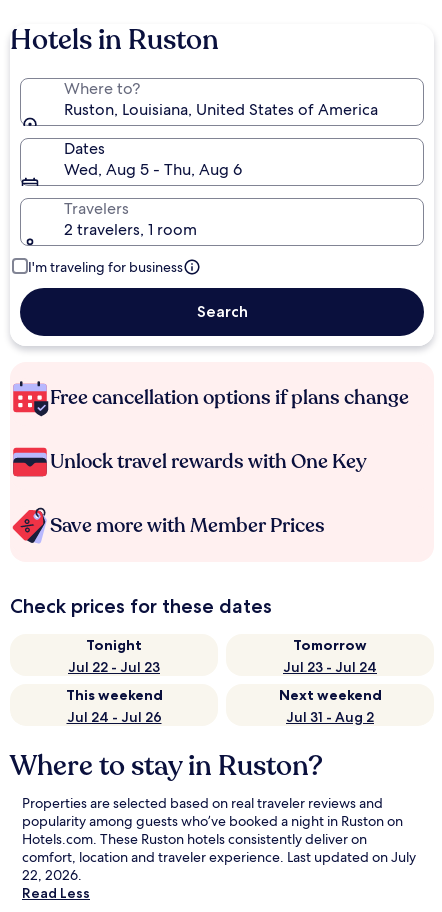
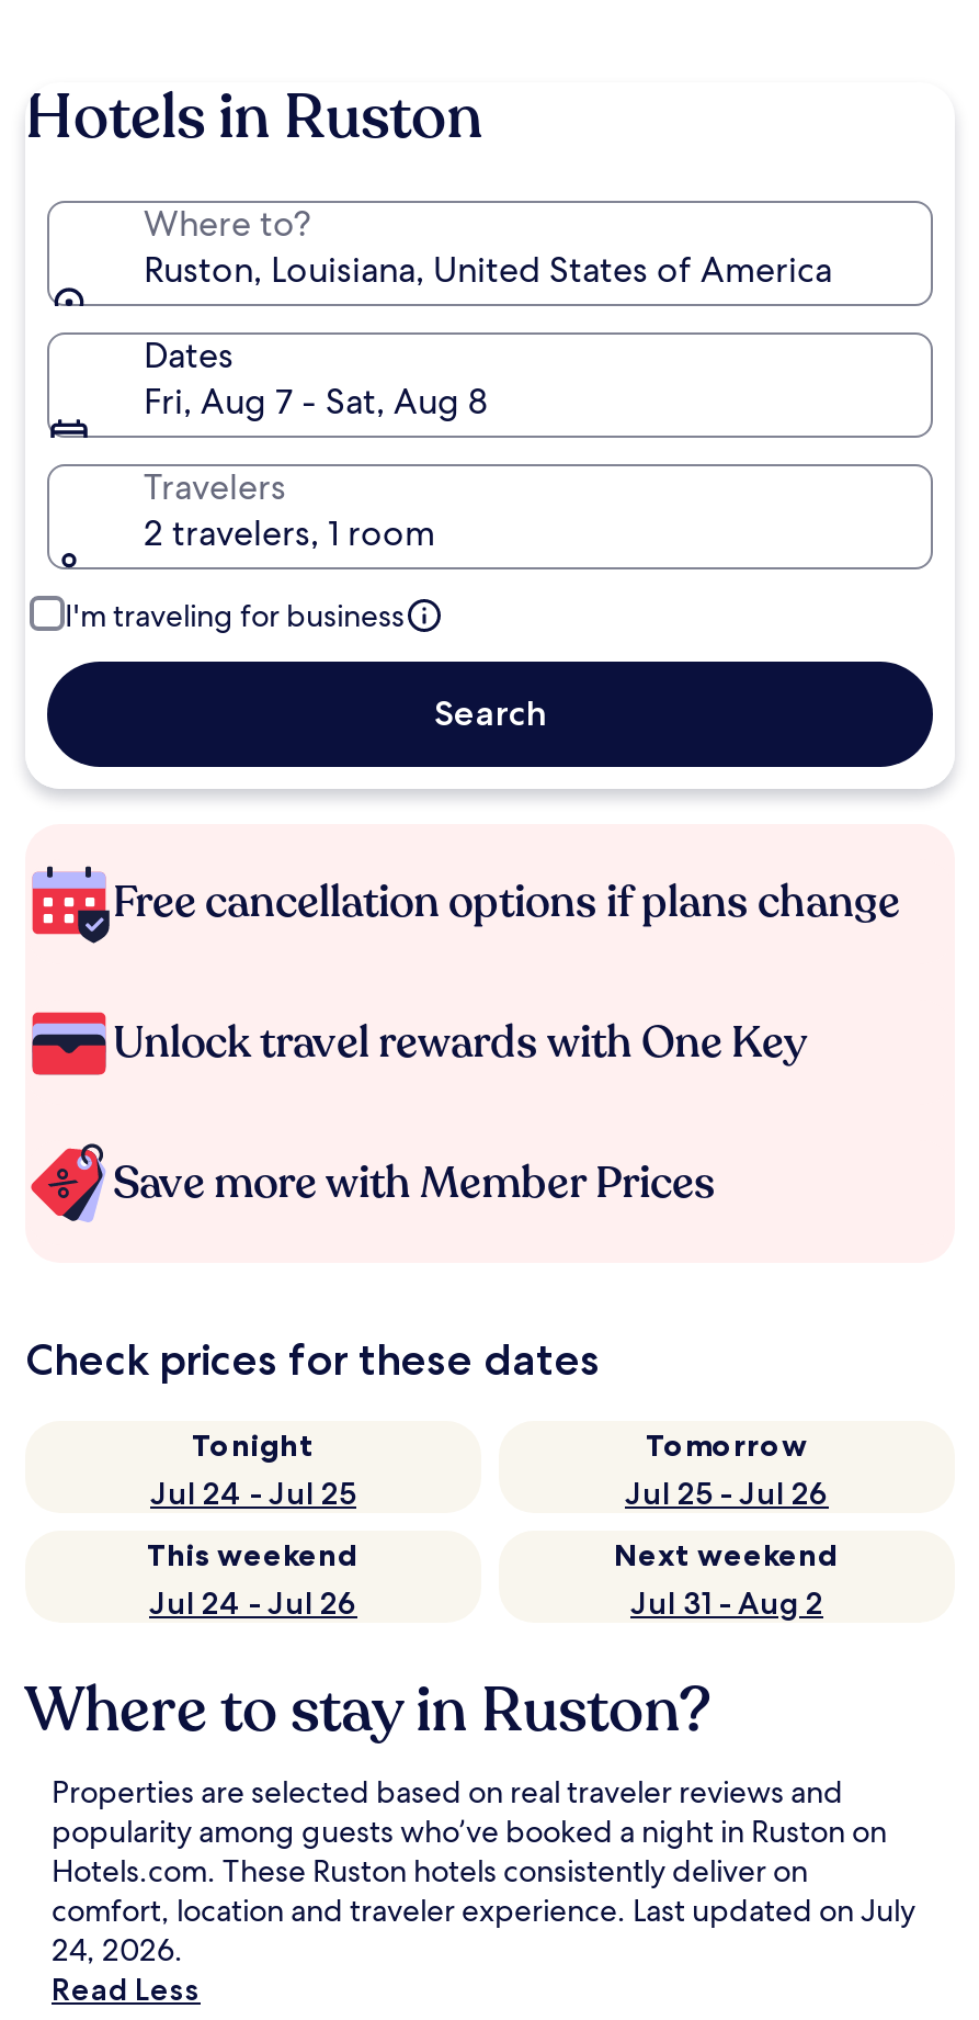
[64,159,242,180] Wed, Aug 5 - Thu, Aug 6 -> [144,379,488,425] Fri, Aug 7 - Sat, Aug 8
[68,658,160,676] Jul 22 - Jul 23 -> [150,1474,356,1513] Jul 24 - Jul 25
[283,658,377,676] Jul 23 - Jul 24 -> [625,1474,829,1513] Jul 25 - Jul 26
[22,866,82,884] 22, 2026. -> [52,1930,183,1970] 24, 2026.

